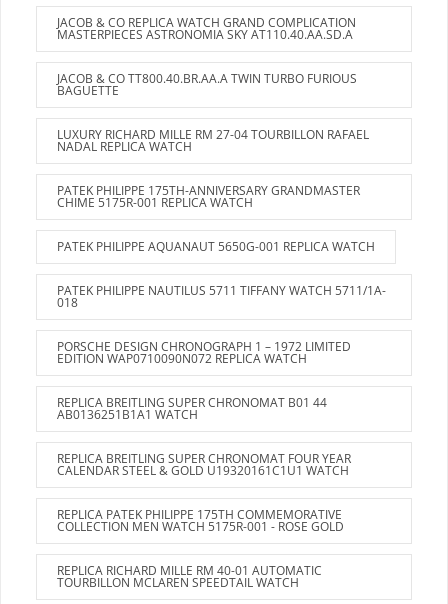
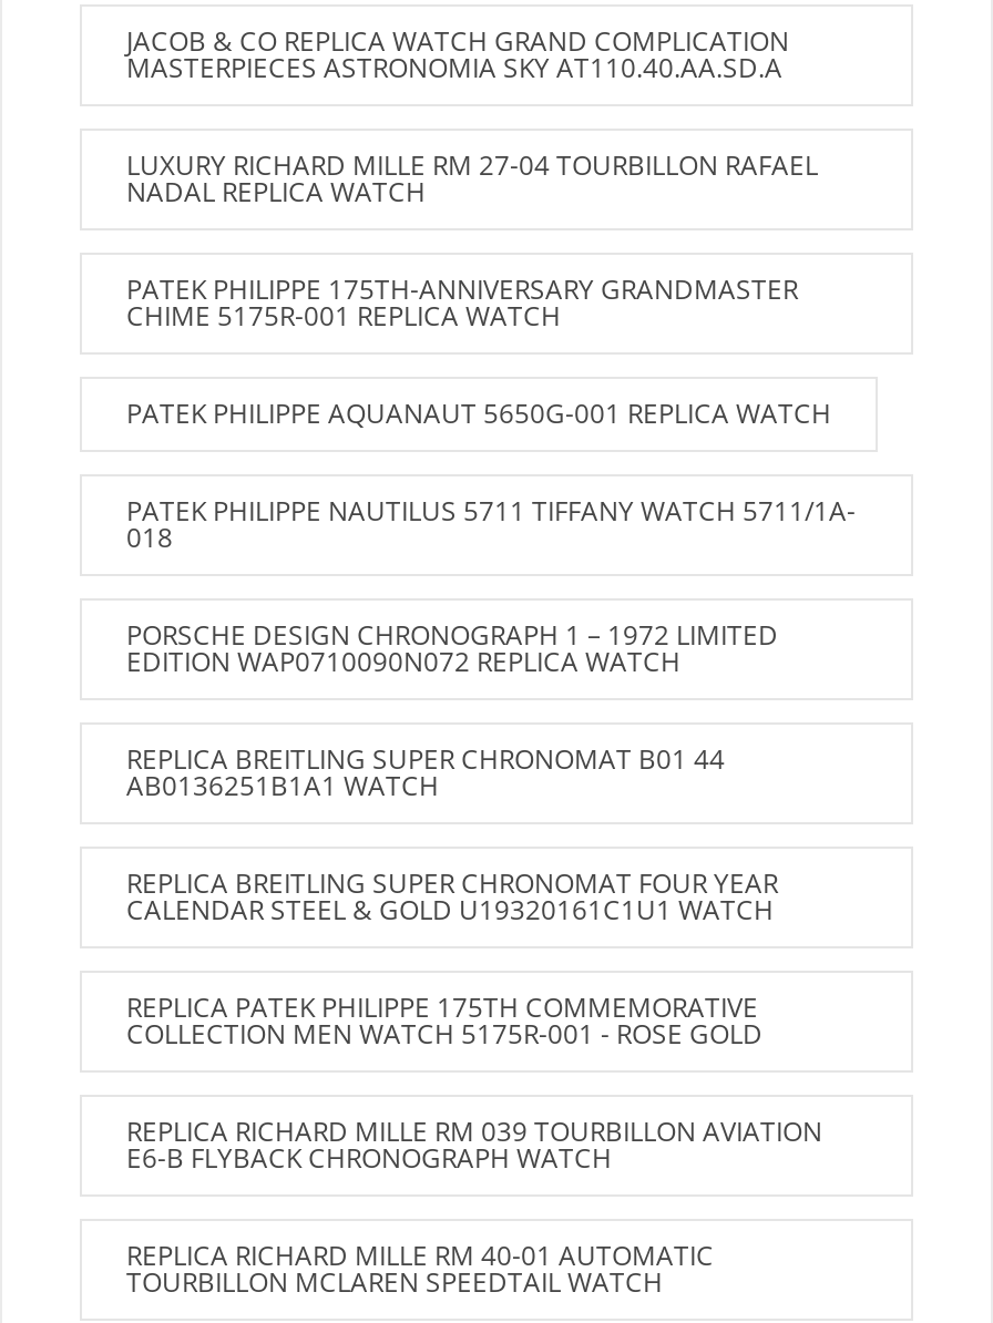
[57,69,357,98] JACOB & CO TT800.40.BR.AA.A TWIN TURBO FURIOUS | BAGUETTE -> none
moved [57,125,386,534] -> [126,145,856,1052]: LUXURY RICHARD MILLE RM 27-04 TOURBILLON RAFAEL | NADAL REPLICA WATCH | PATEK PHILIPPE 175TH-ANNIVERSARY GRANDMASTER | ... | REPLICA PATEK PHILIPPE 175TH COMMEMORATIVE | COLLECTION MEN WATCH 5175R-001 - ROSE GOLD
none -> [126,1111,822,1176] REPLICA RICHARD MILLE RM 039 TOURBILLON AVIATION | E6-B FLYBACK CHRONOGRAPH WATCH

